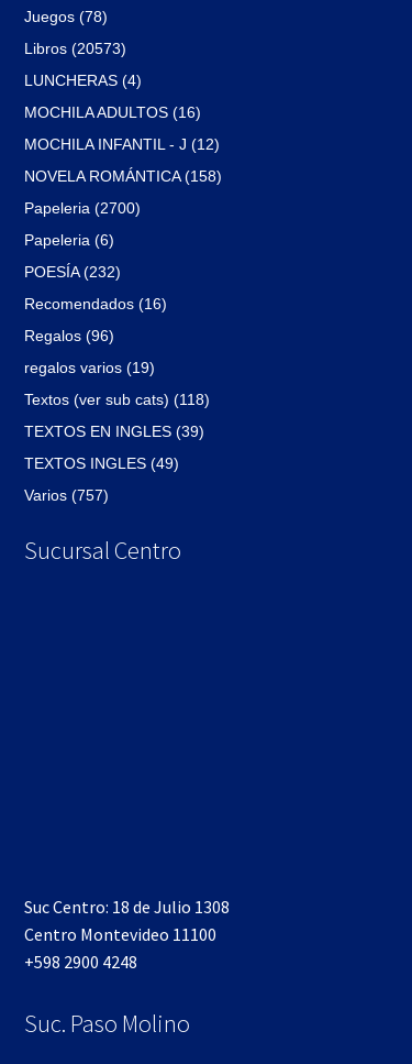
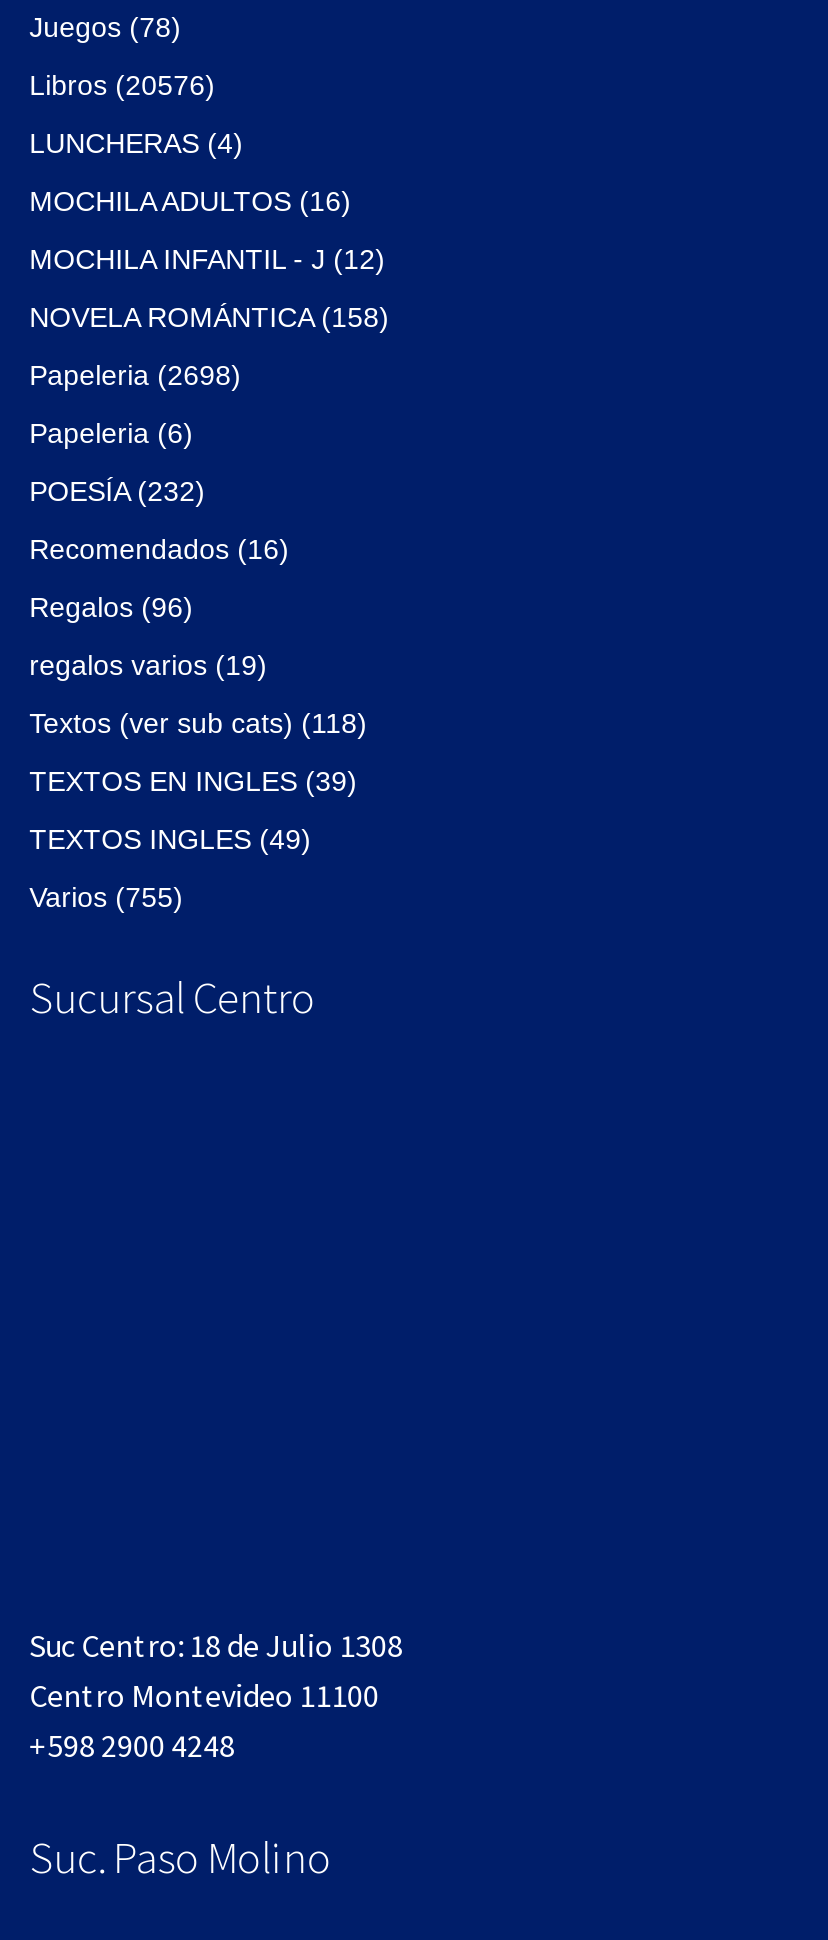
[24,40,126,57] Libros (20573) -> [29,69,215,101] Libros (20576)
[24,199,140,217] Papeleria (2700) -> [29,359,241,391] Papeleria (2698)
[24,486,108,504] Varios (757) -> [29,881,183,913] Varios (755)

